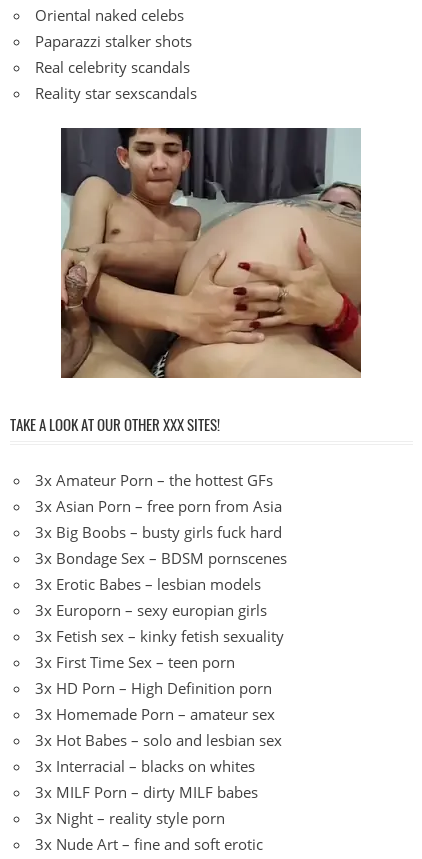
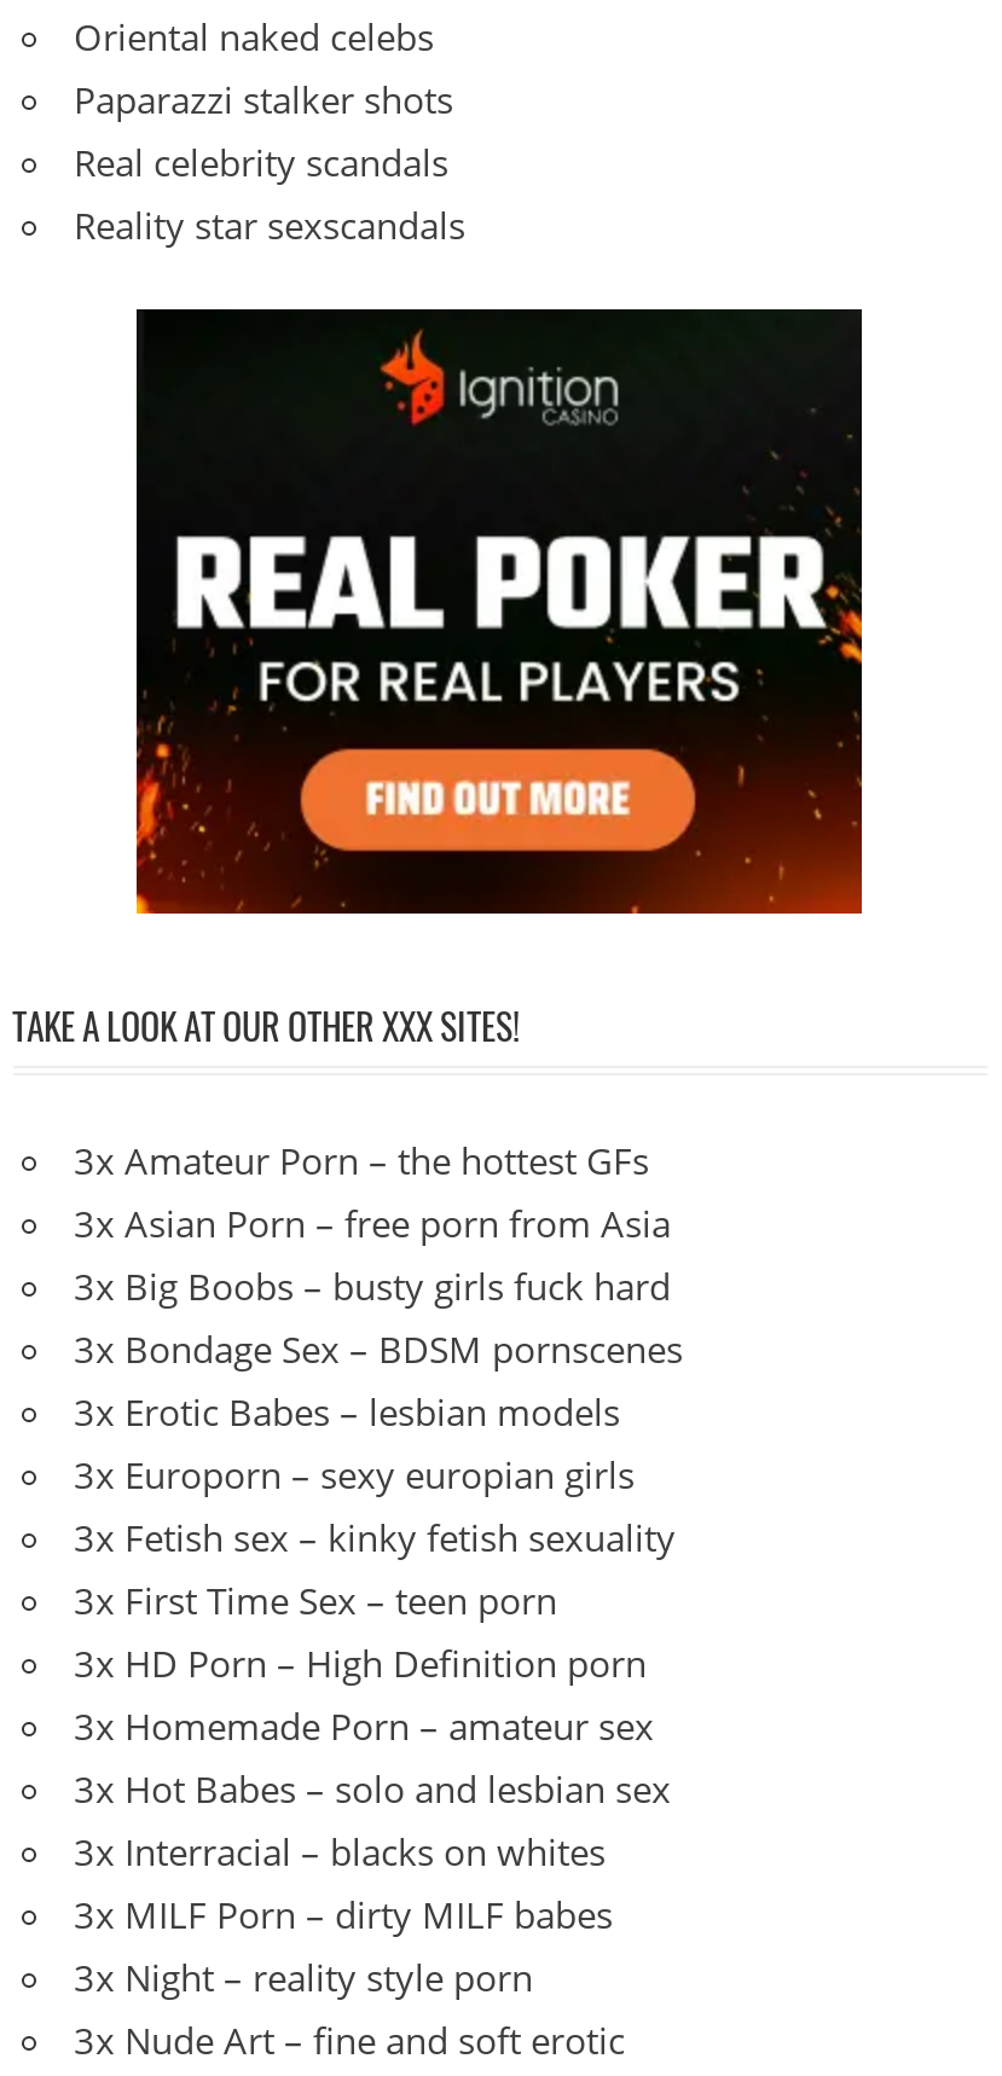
[60,127,362,379] [image] -> [134,307,864,916] [image]

